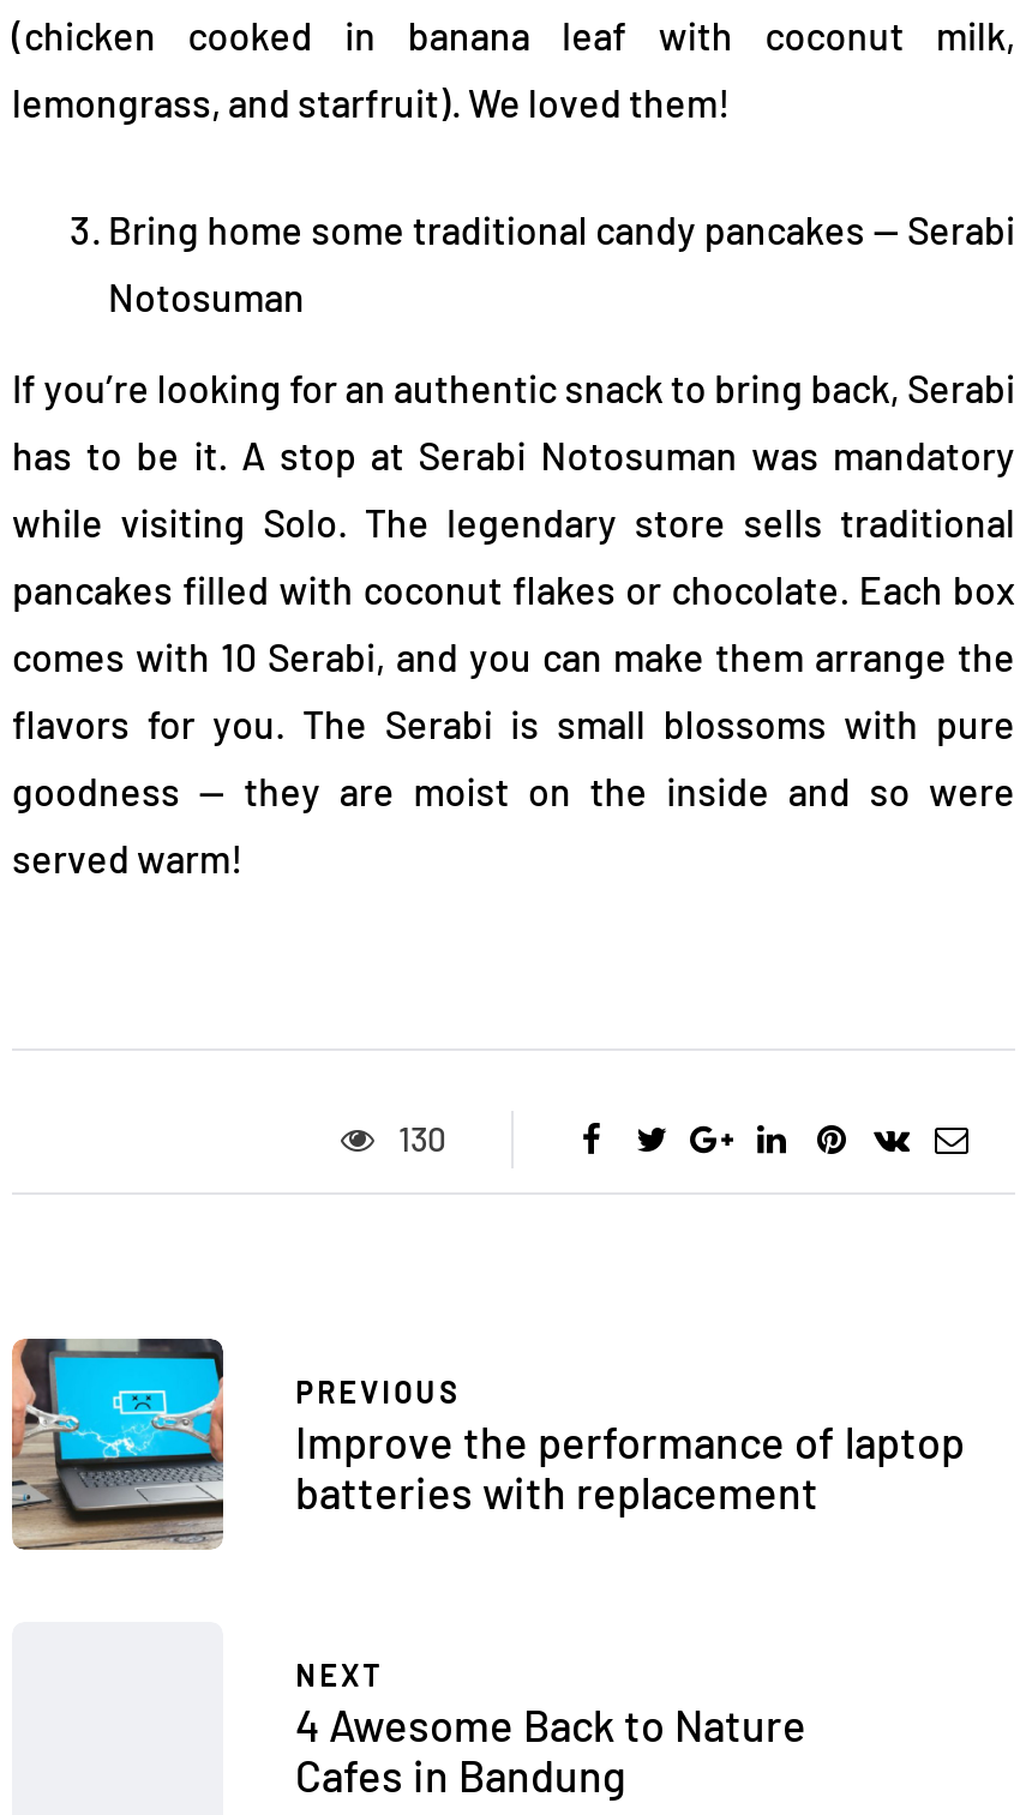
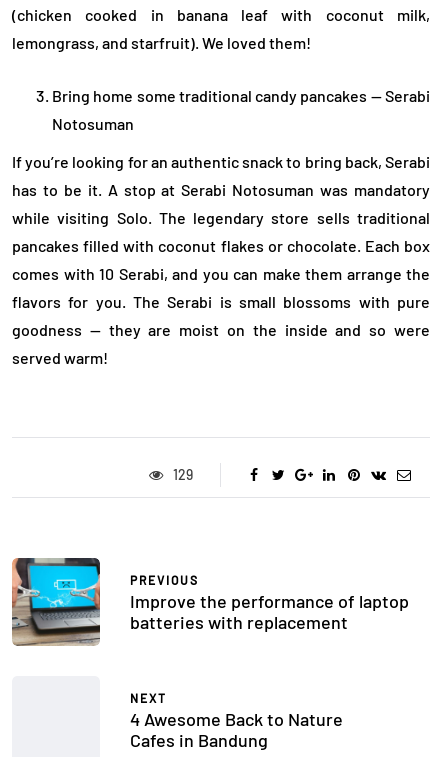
[398,1118,446,1159] 130 -> [173,466,193,483] 129

